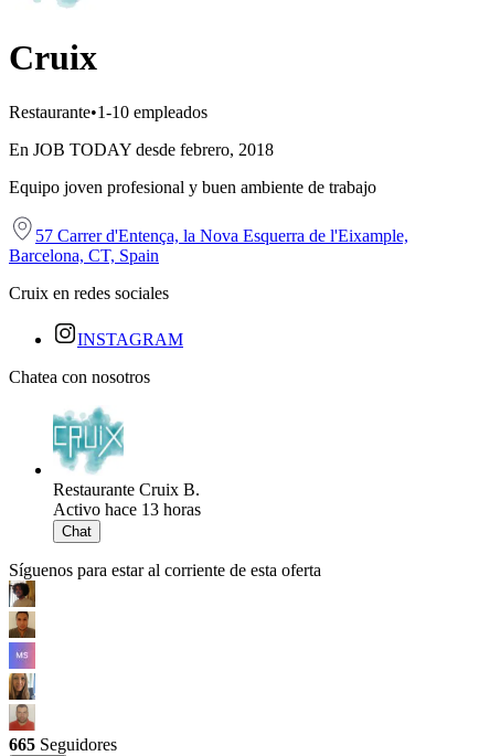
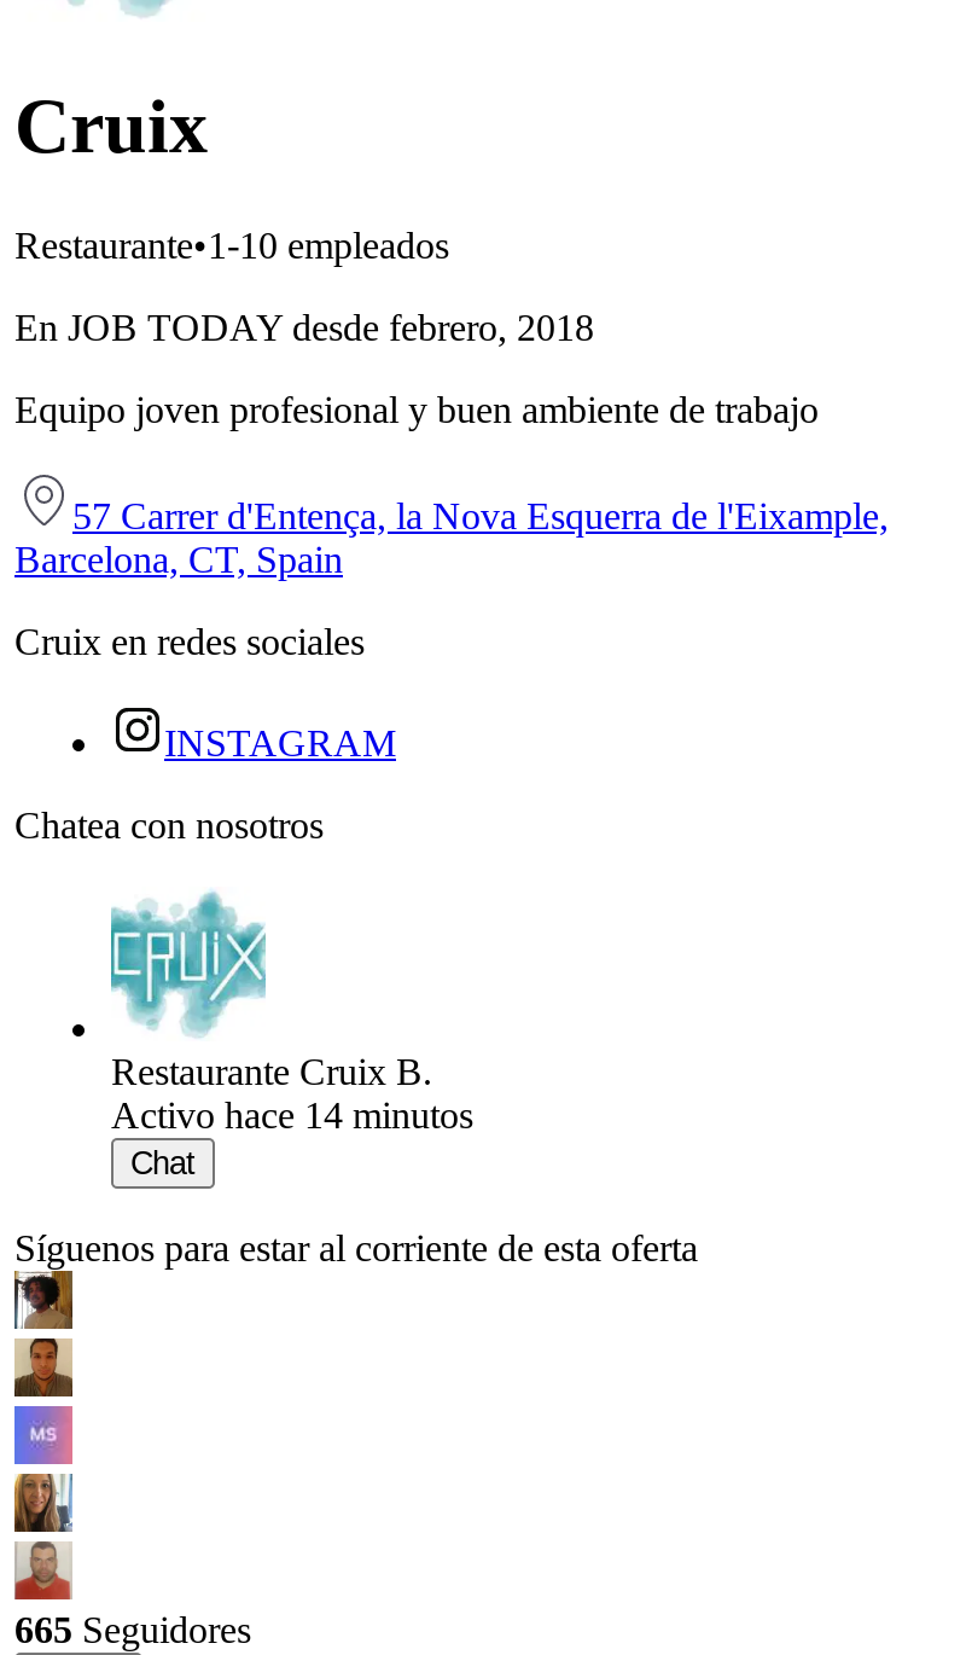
[53,500,201,519] Activo hace 13 horas -> [111,1094,473,1135] Activo hace 14 minutos

